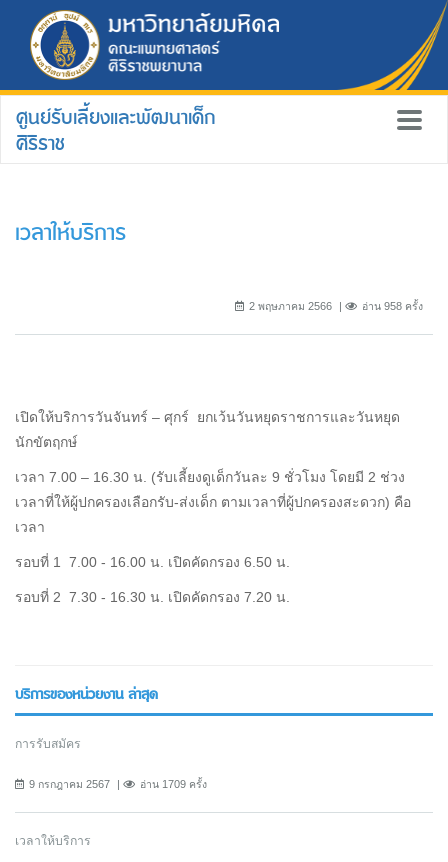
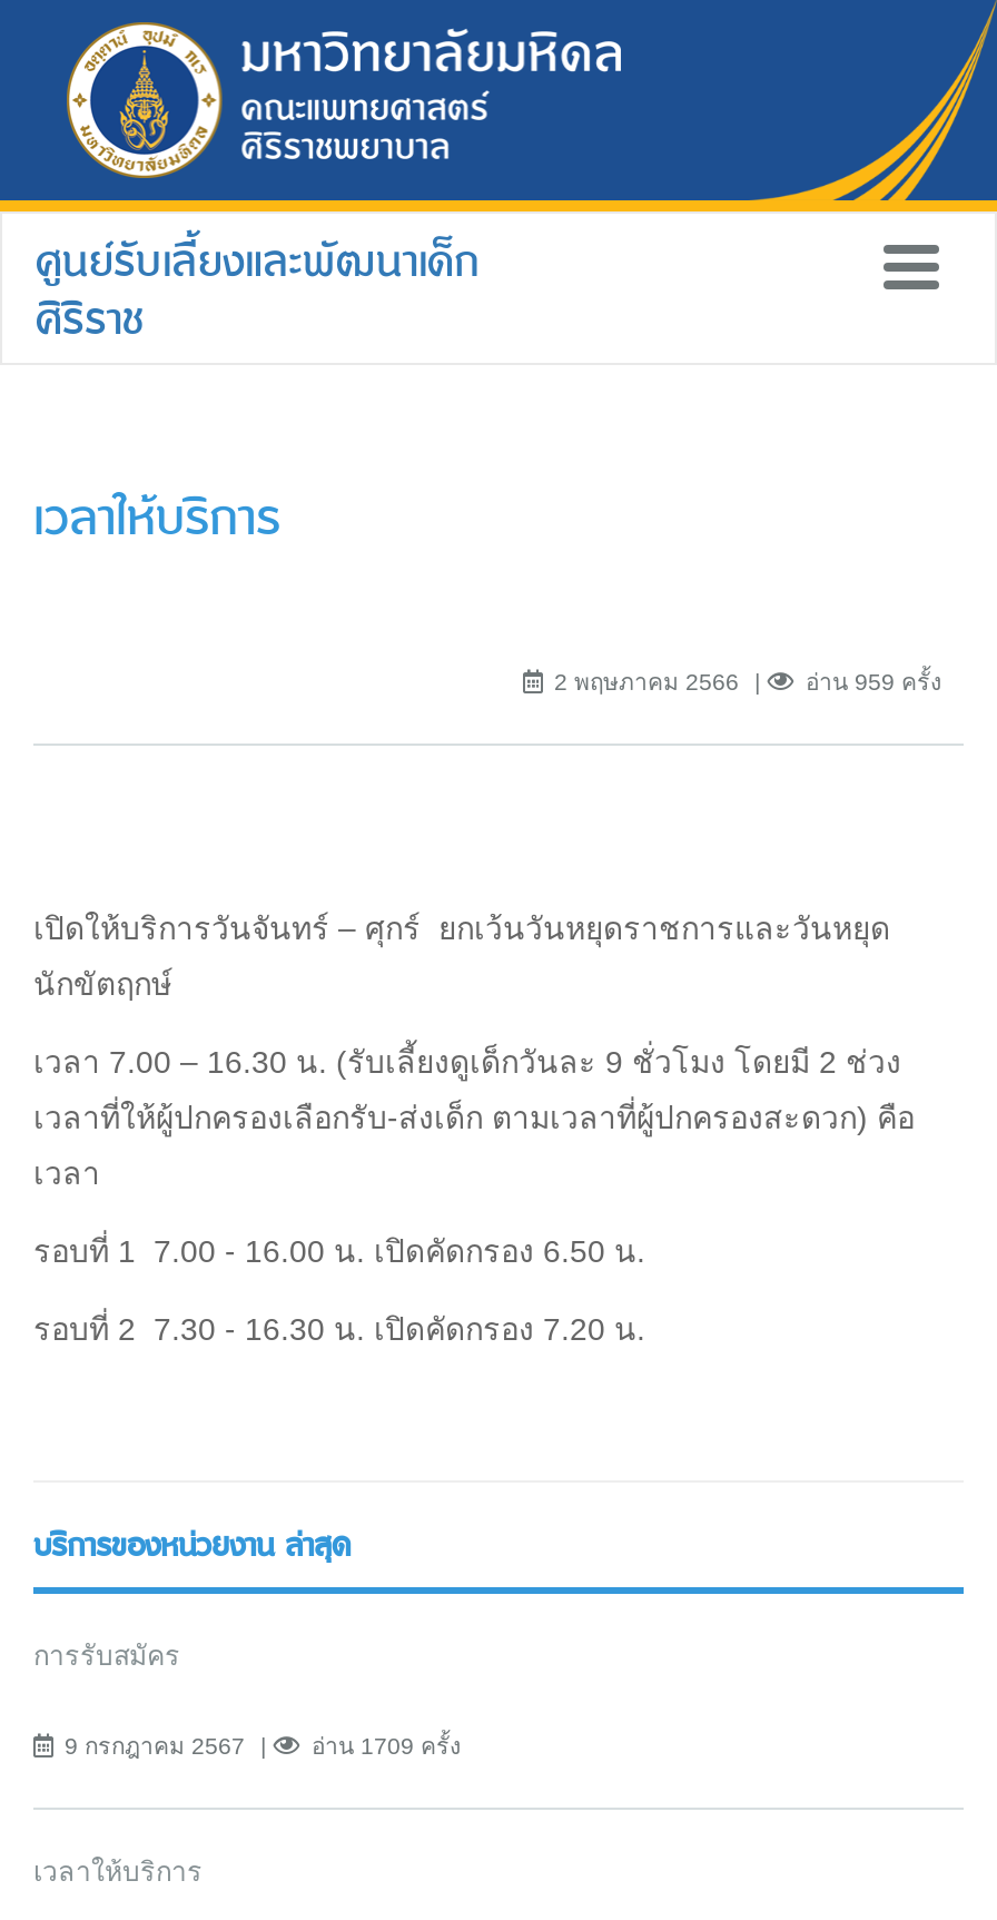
[362,300,423,312] อ่าน 958 ครั้ง -> [806,667,941,694] อ่าน 959 ครั้ง

